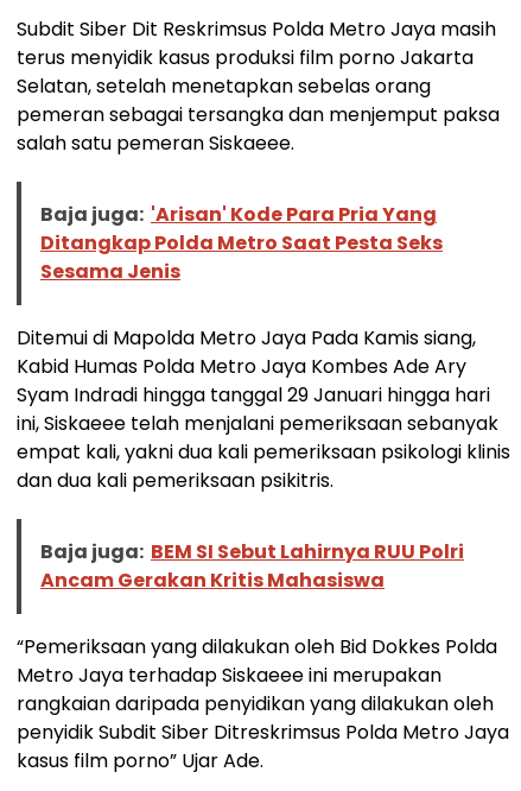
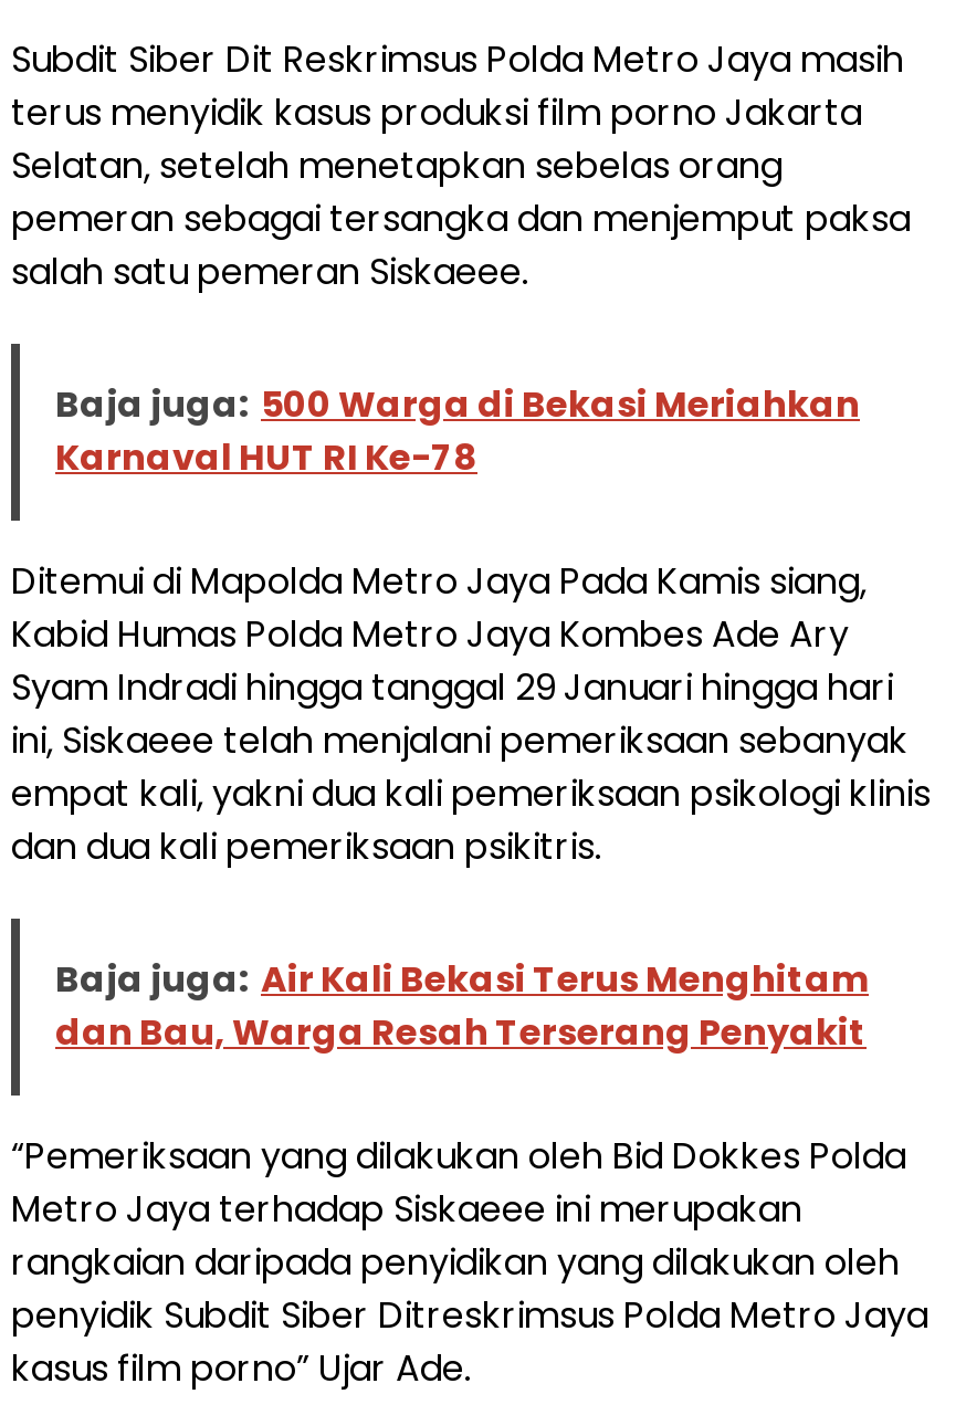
[40,200,443,285] Baja juga: 'Arisan' Kode Para Pria Yang | Ditangkap Polda Metro Saat Pesta Seks | Sesama Jenis -> [55,379,860,483] Baja juga: 500 Warga di Bekasi Meriahkan | Karnaval HUT RI Ke-78
[40,538,464,594] Baja juga: BEM SI Sebut Lahirnya RUU Polri | Ancam Gerakan Kritis Mahasiswa -> [55,954,869,1057] Baja juga: Air Kali Bekasi Terus Menghitam | dan Bau, Warga Resah Terserang Penyakit

